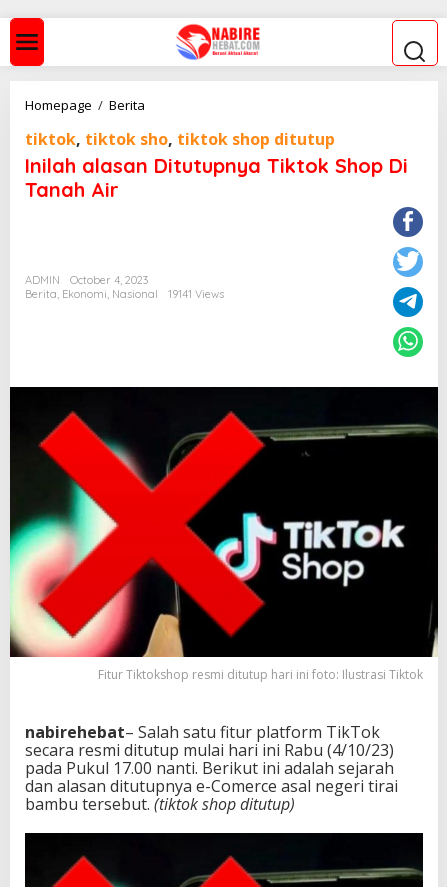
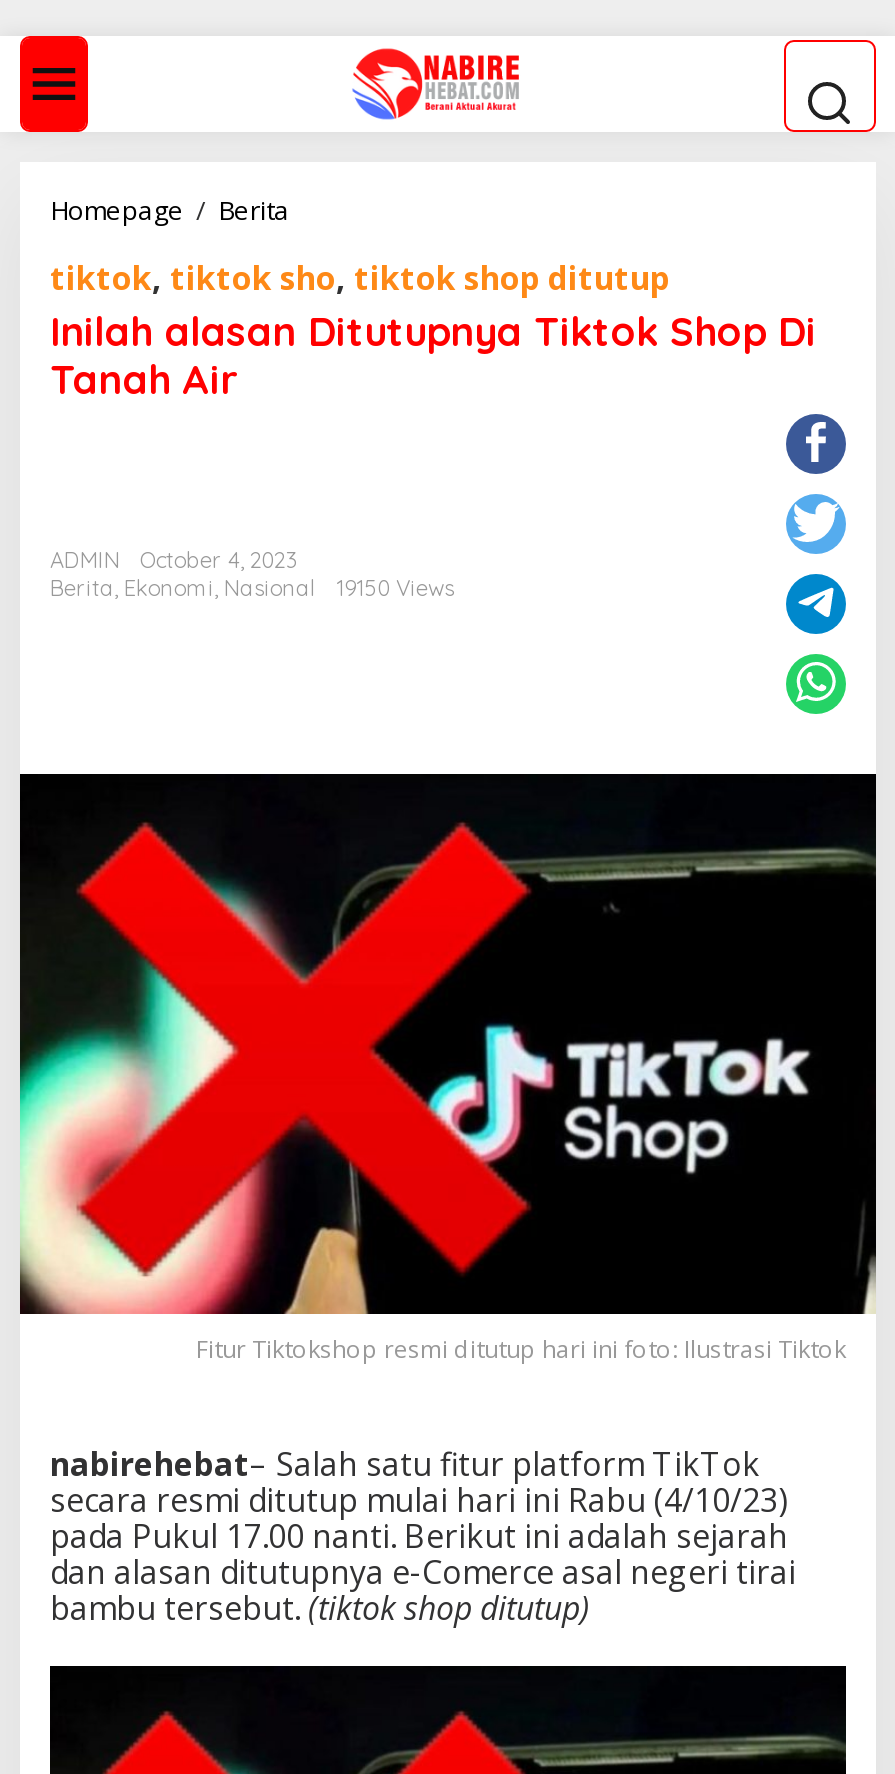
[168,287,224,301] 19141 Views -> [336,574,454,602] 19150 Views

